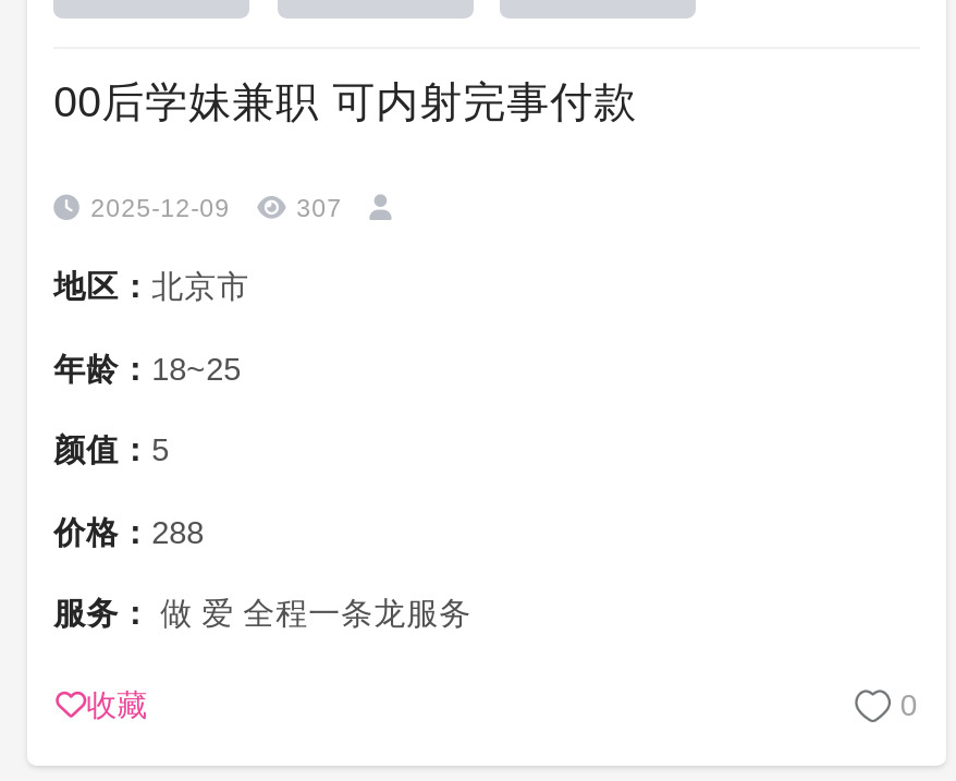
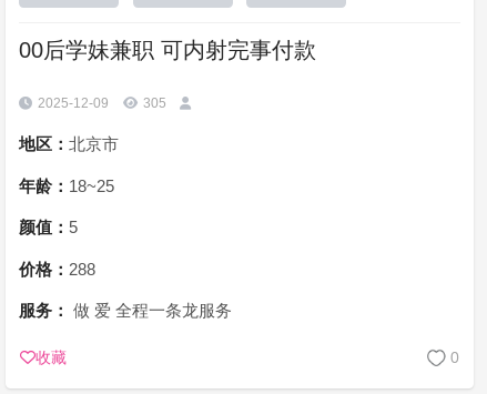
[296,192,342,220] 307 -> [143,96,166,110] 305

